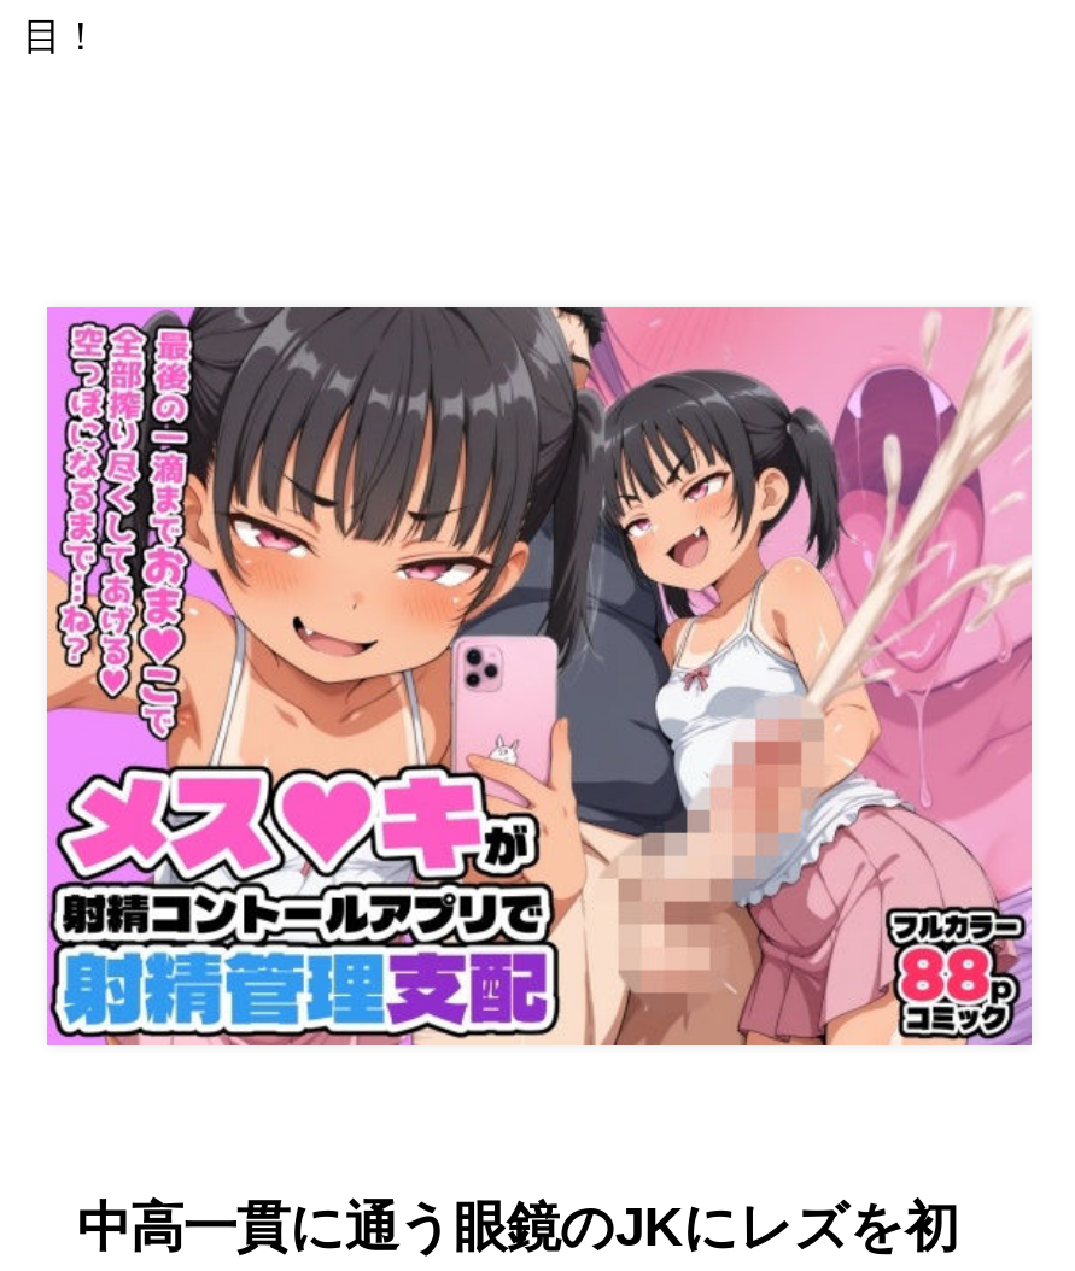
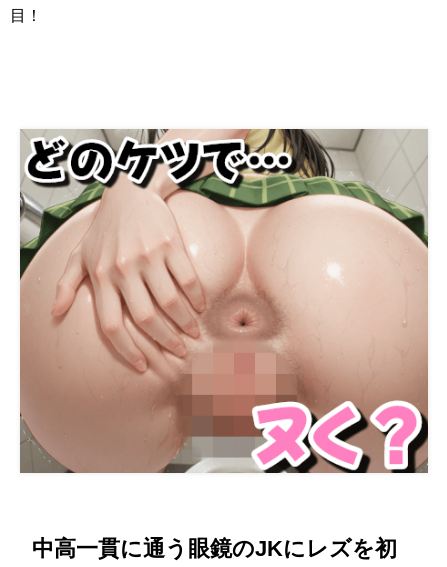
[45,305,1032,1048] [image] -> [19,128,429,474] [image]

